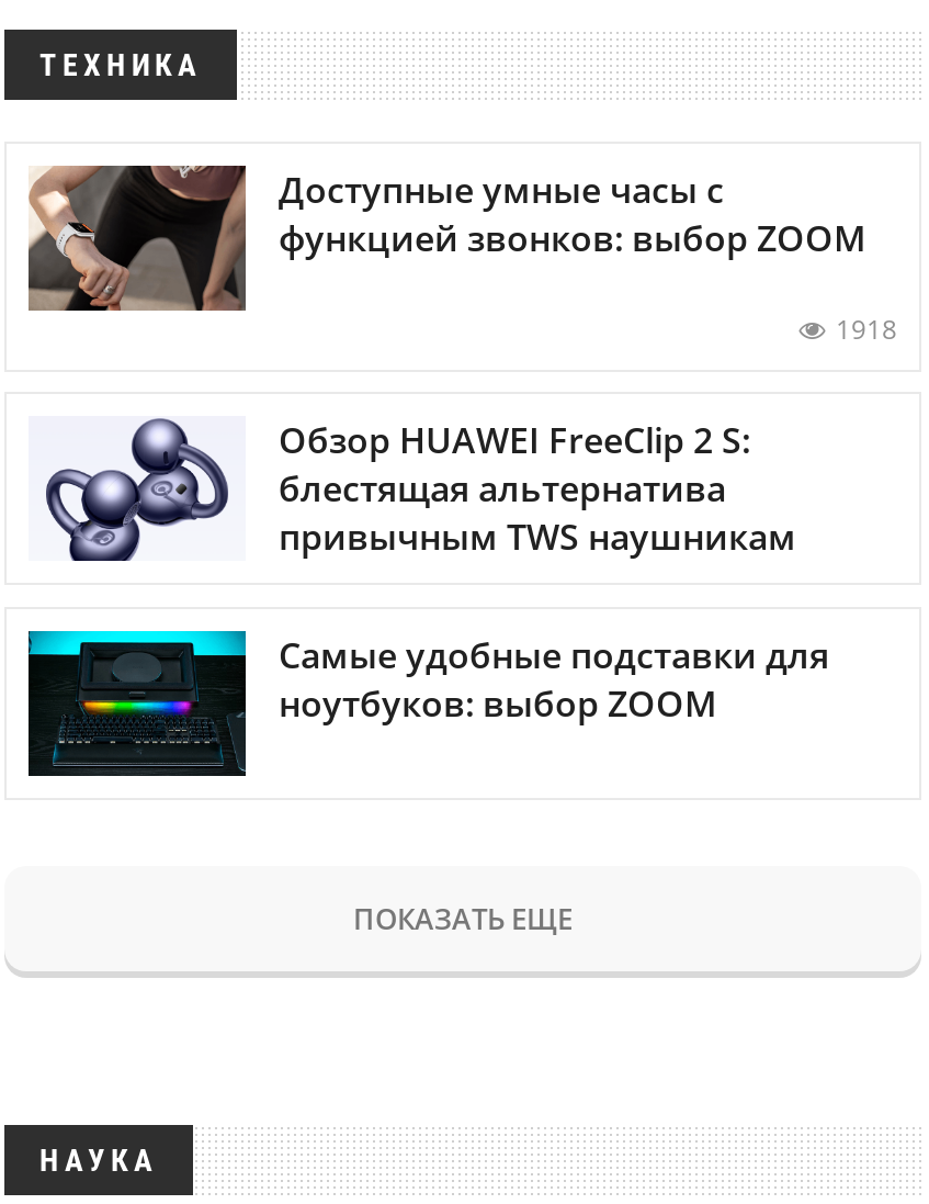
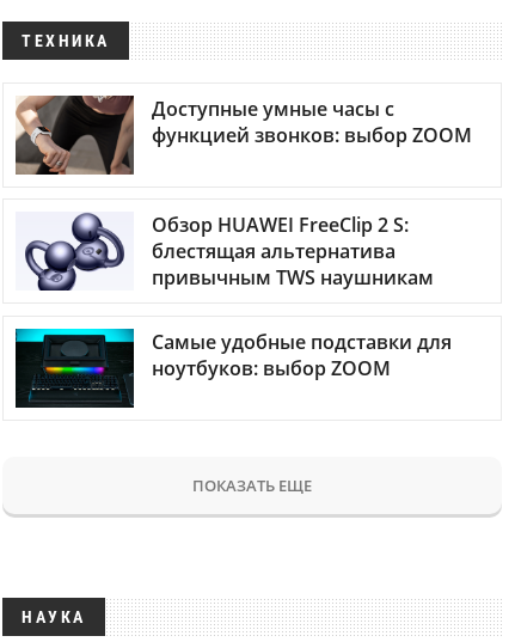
[836,311,897,348] 1918 -> none

